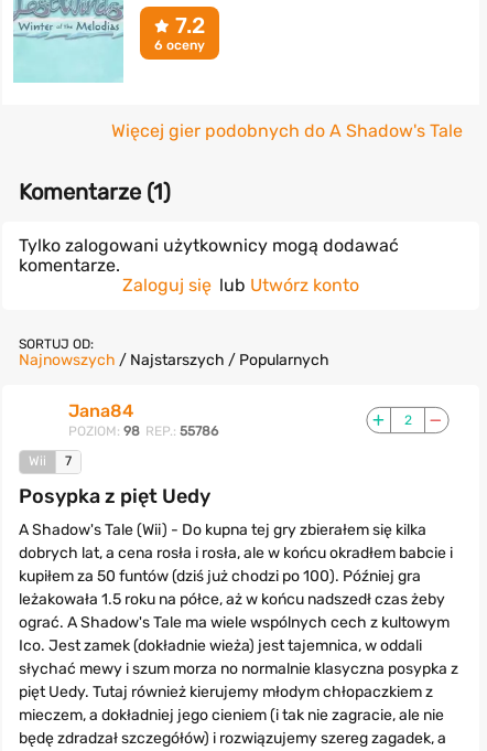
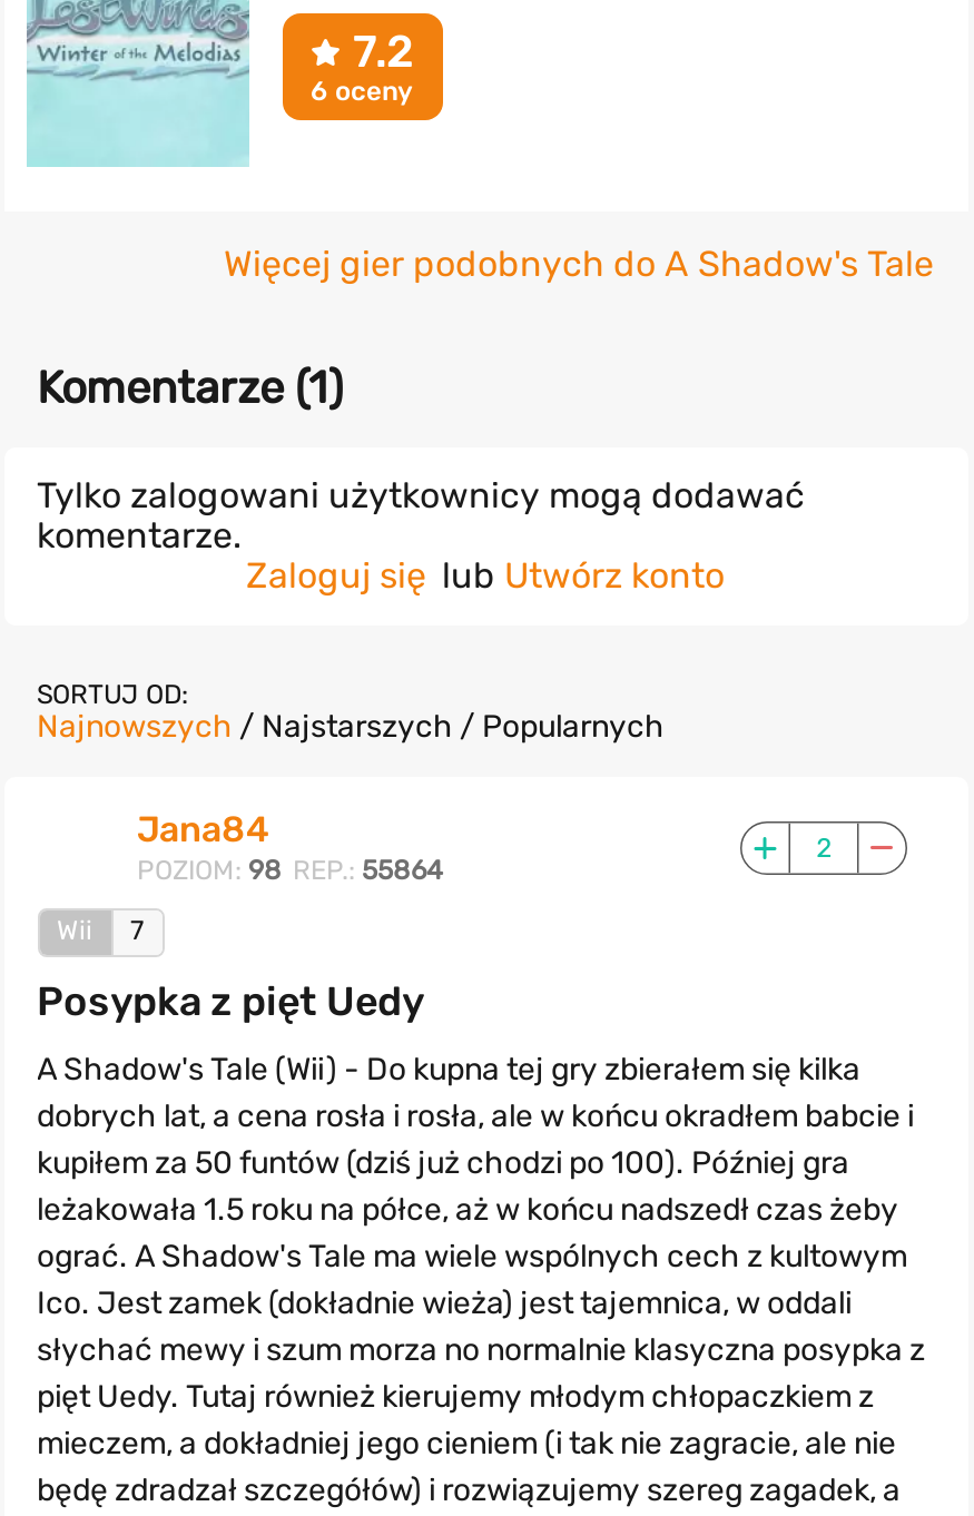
[68,424,218,439] POZIOM: 98 REP.: 55786 -> [137,855,442,886] POZIOM: 98 REP.: 55864

